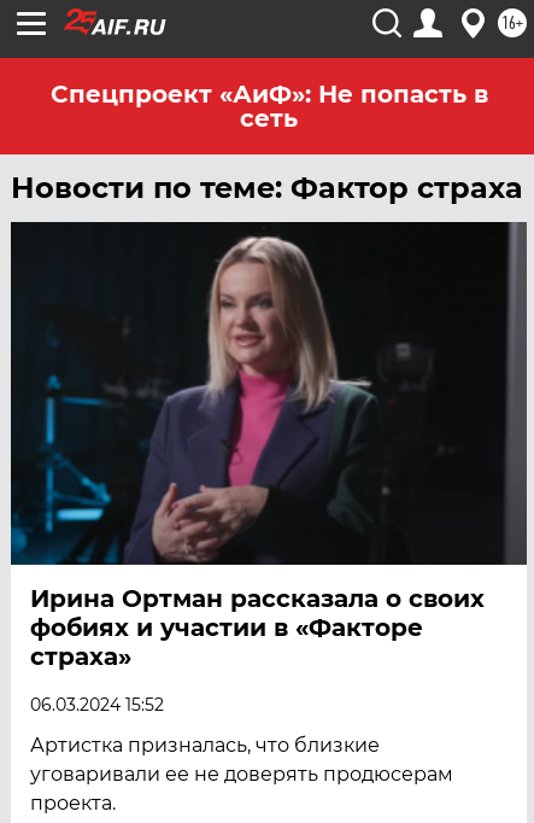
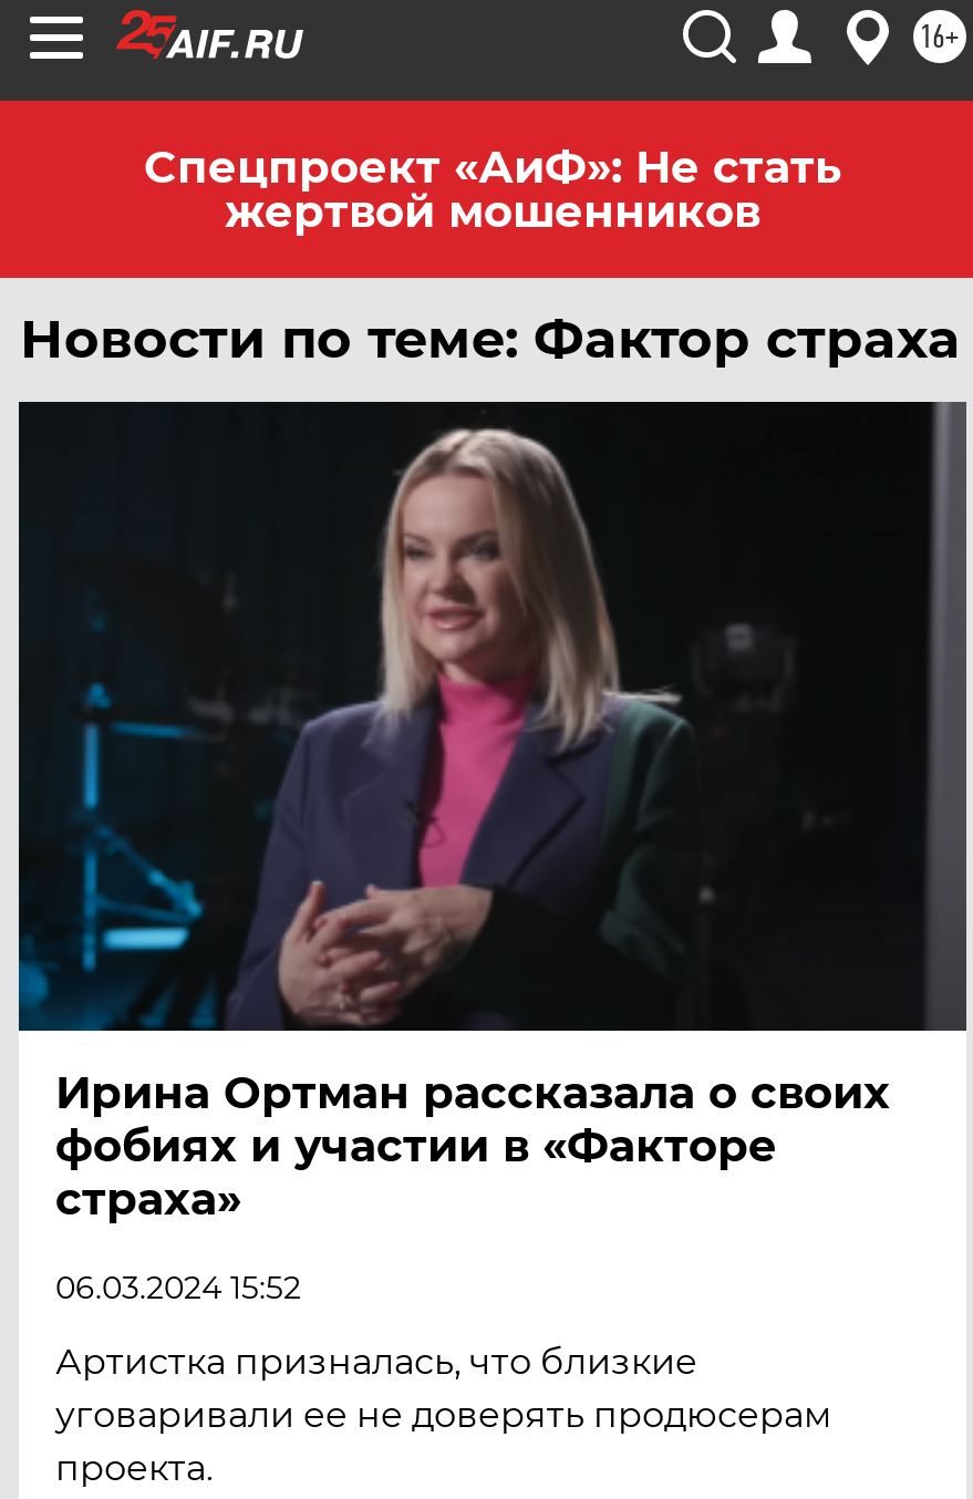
[50,80,488,133] Спецпроект «АиФ»: Не попасть в | сеть -> [144,141,841,238] Спецпроект «АиФ»: Не стать | жертвой мошенников

